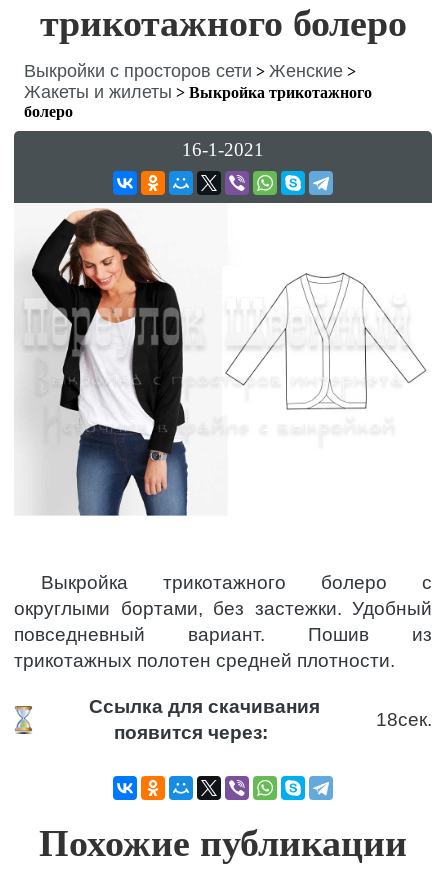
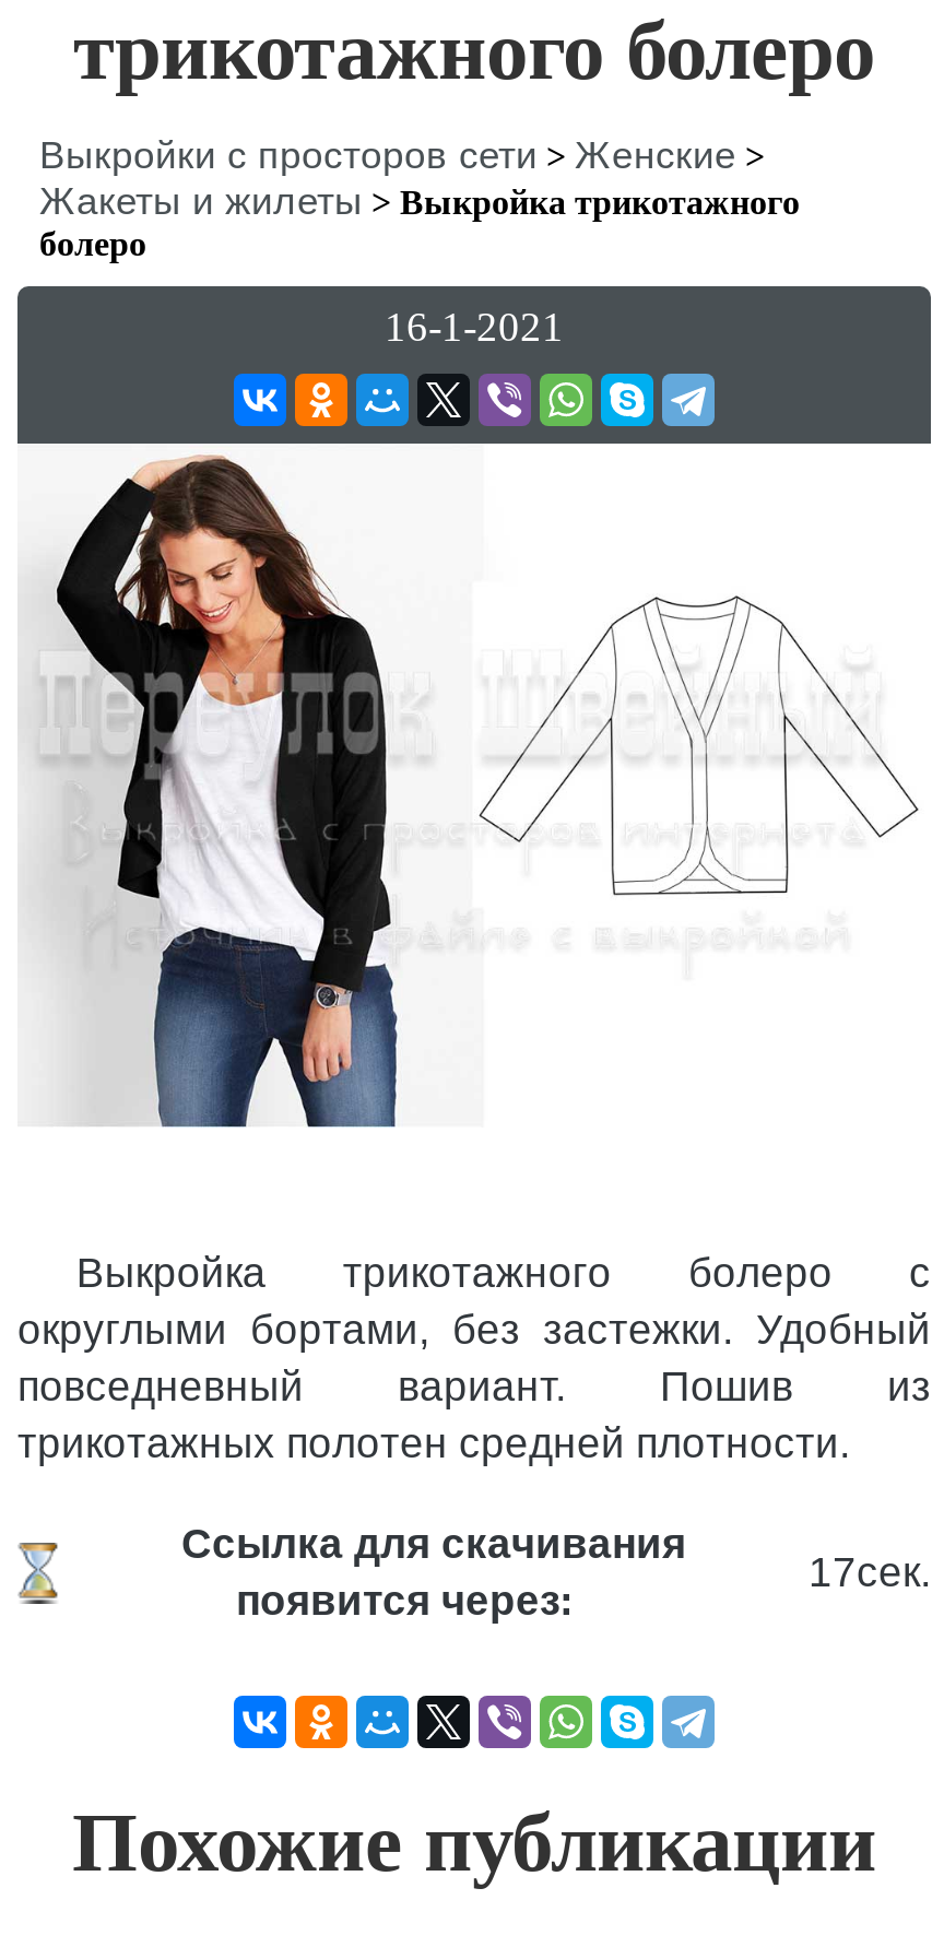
[376,709,432,730] 18сек. -> [809,1550,931,1596] 17сек.

